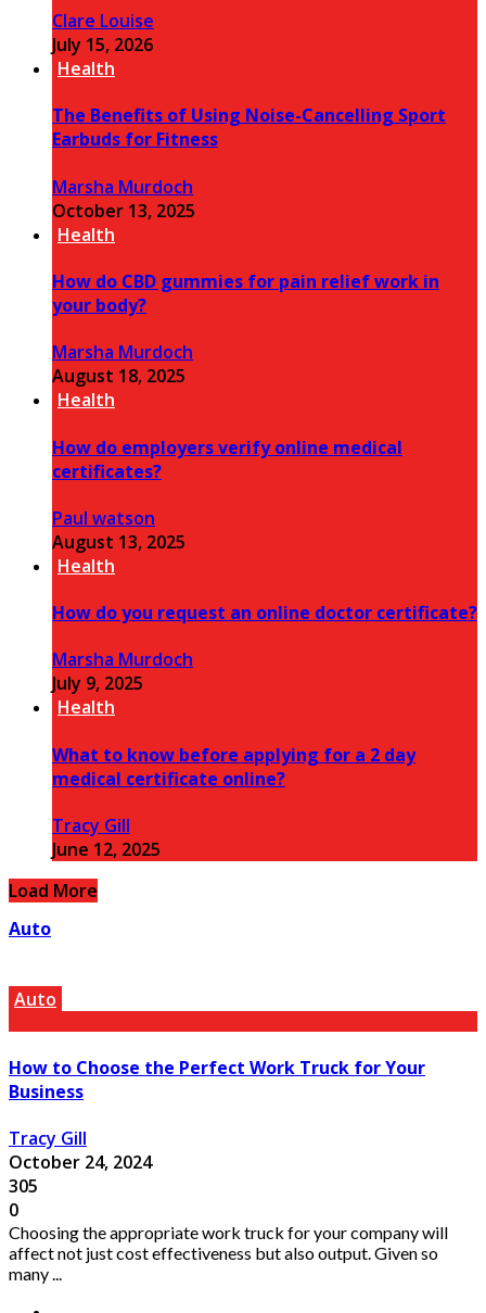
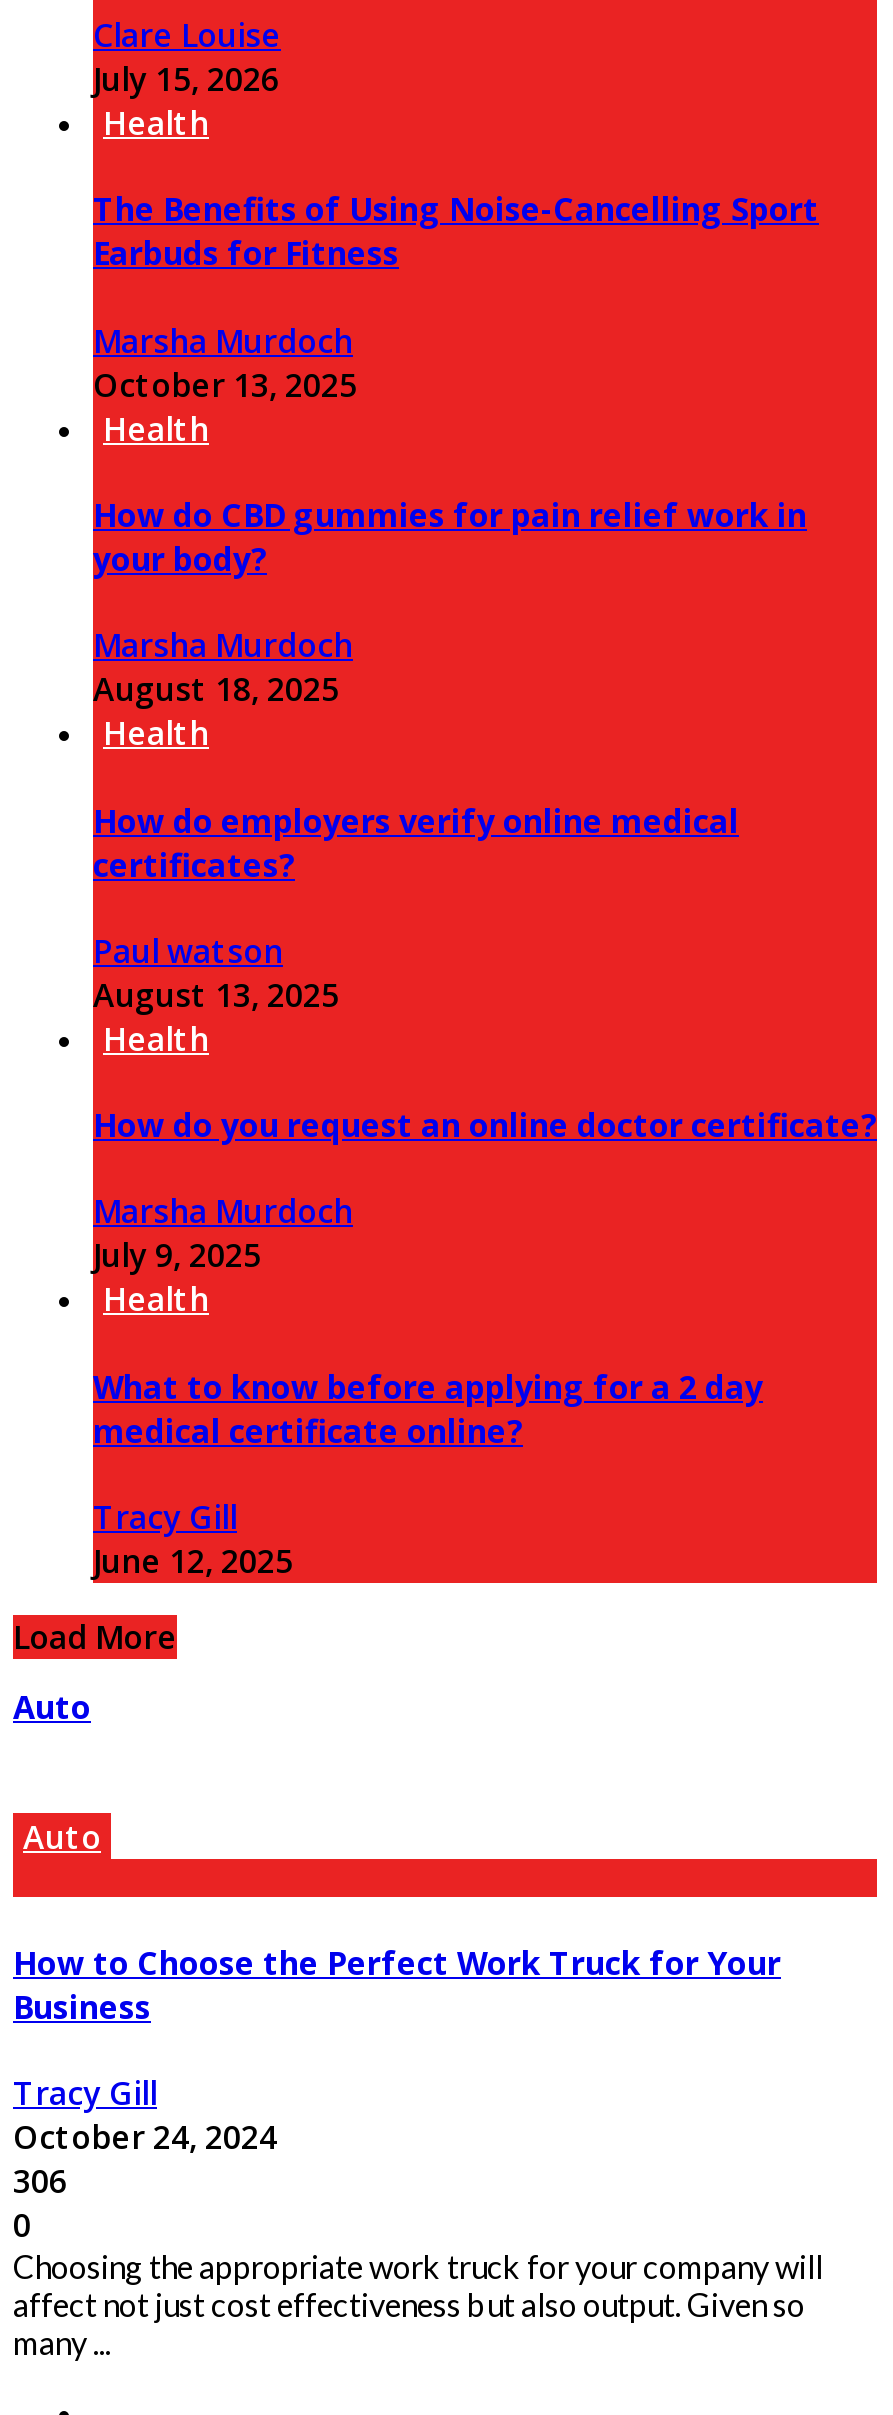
[9,1174,38,1198] 305 -> [13,2159,67,2203] 306

